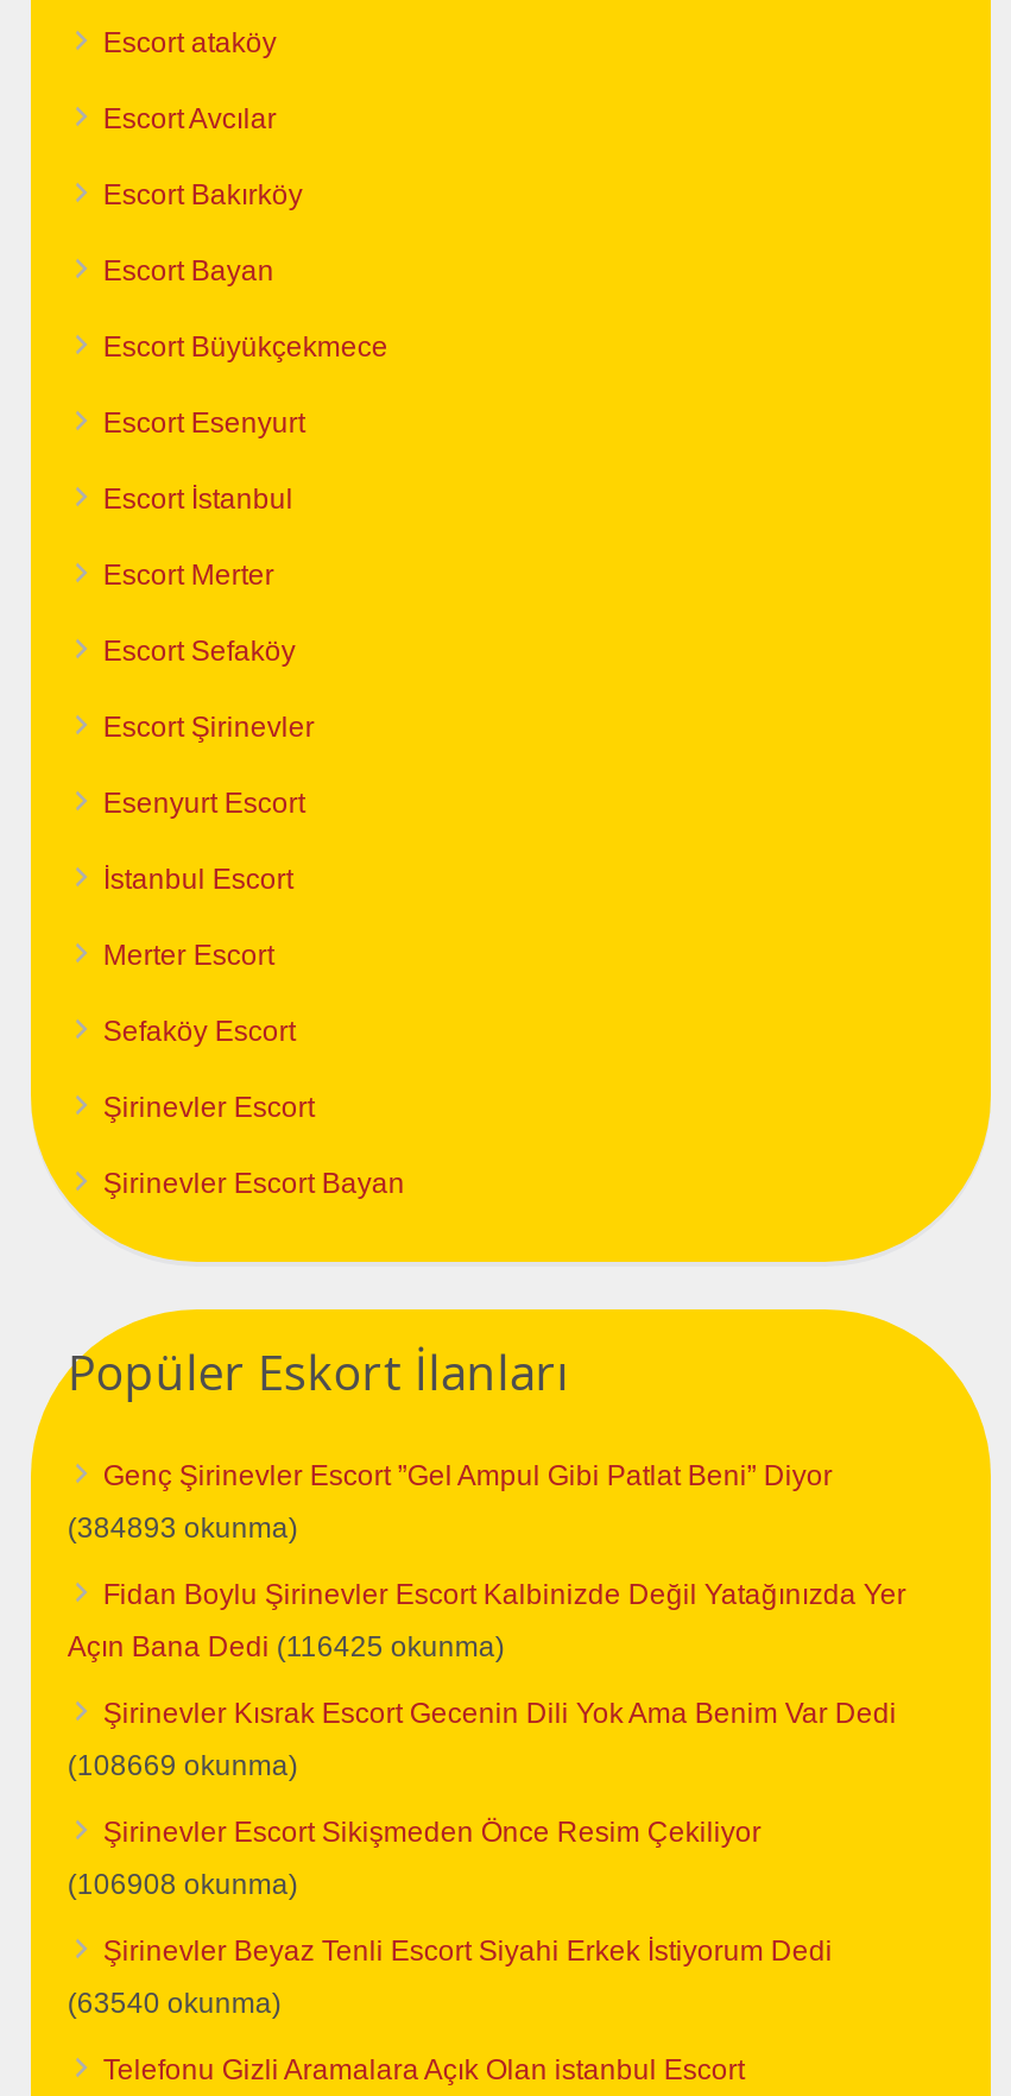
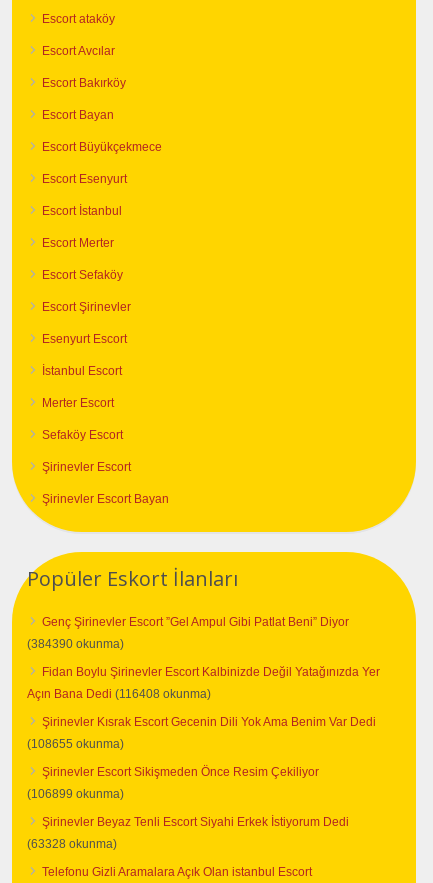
[67,1511,298,1545] (384893 okunma) -> [27,637,124,651] (384390 okunma)
[67,1630,505,1663] Açın Bana Dedi (116425 okunma) -> [27,687,211,701] Açın Bana Dedi (116408 okunma)
[67,1749,298,1782] (108669 okunma) -> [27,737,124,751] (108655 okunma)
[67,1868,298,1901] (106908 okunma) -> [27,787,124,801] (106899 okunma)
[67,1987,281,2020] (63540 okunma) -> [27,837,117,851] (63328 okunma)

